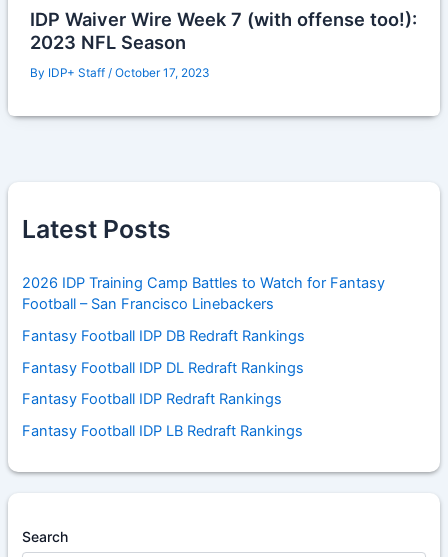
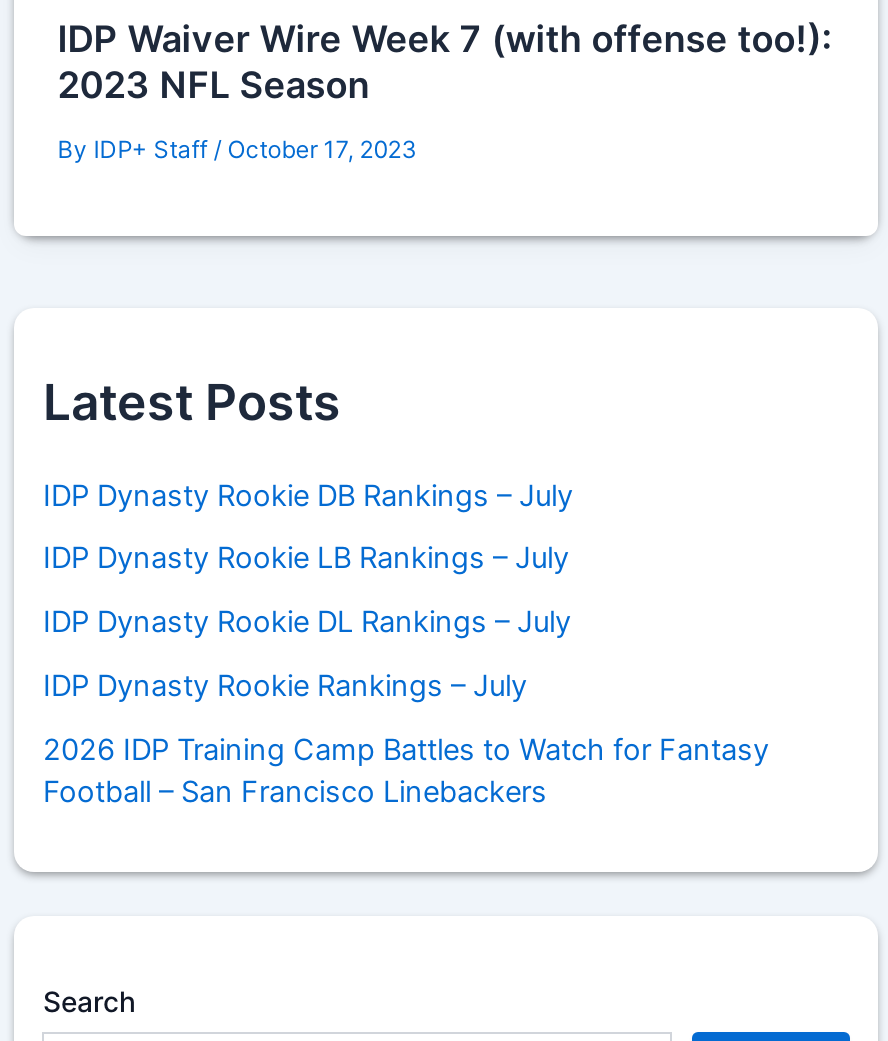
none -> [43,477,573,704] IDP Dynasty Rookie DB Rankings – July | IDP Dynasty Rookie LB Rankings – July | IDP Dynasty Rookie DL Rankings – July | IDP Dynasty Rookie Rankings – July
moved [22,274,385,313] -> [43,732,769,810]: 2026 IDP Training Camp Battles to Watch for Fantasy | Football – San Francisco Linebackers
[22,327,305,440] Fantasy Football IDP DB Redraft Rankings | Fantasy Football IDP DL Redraft Rankings | Fantasy Football IDP Redraft Rankings | Fantasy Football IDP LB Redraft Rankings -> none

